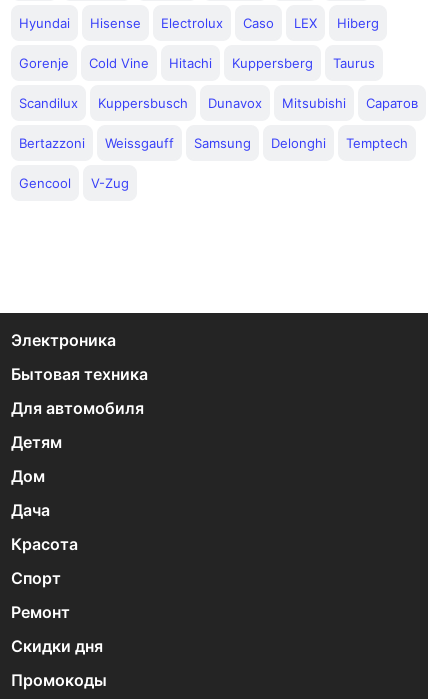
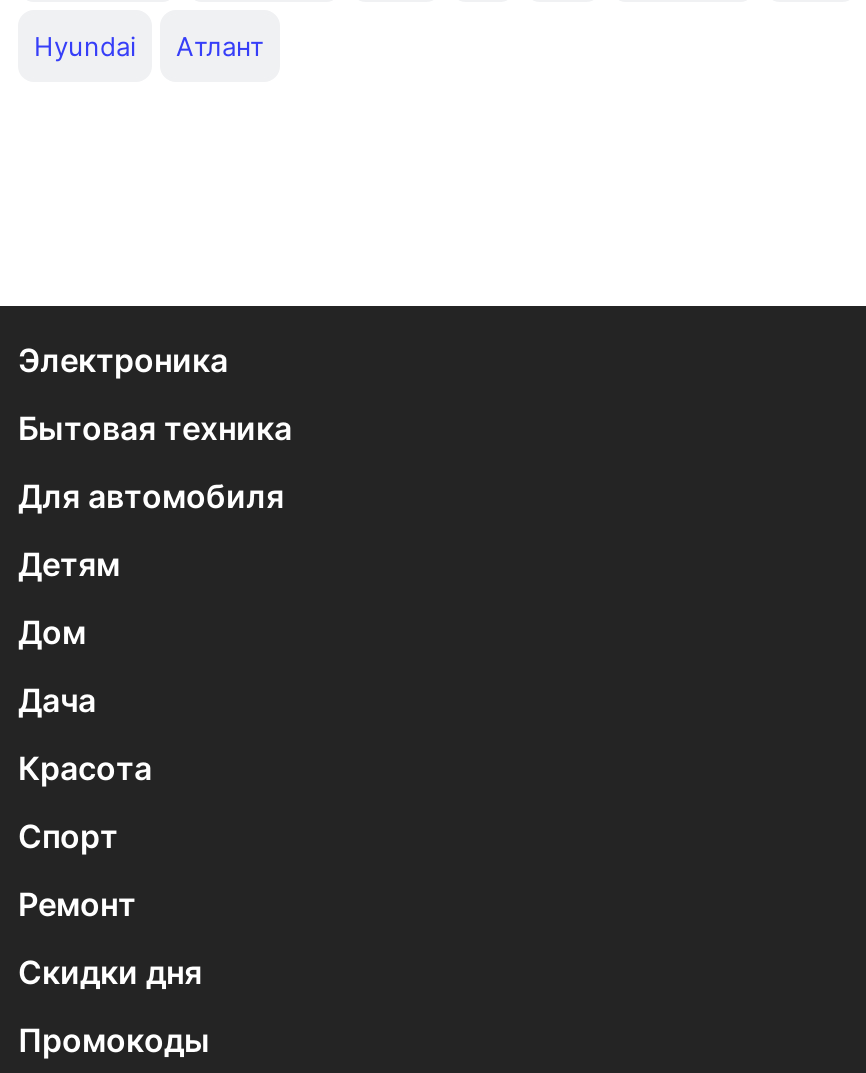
[19,15,418,191] Hisense | Electrolux | Caso | LEX | Hiberg | Gorenje | Cold Vine | Hitachi | Kuppersberg | Taurus | Scandilux | Kuppersbusch | Dunavox | Mitsubishi | Саратов | Bertazzoni | Weissgauff | Samsung | Delonghi | Temptech | Gencool | V-Zug -> [176,30,264,62] Атлант

